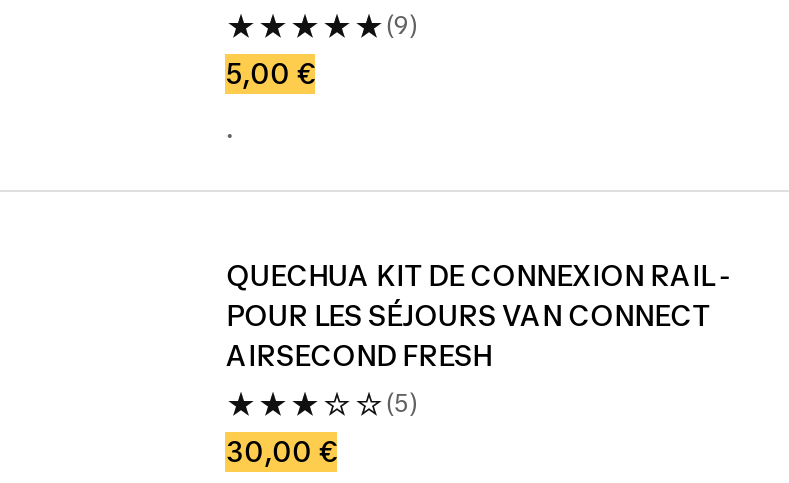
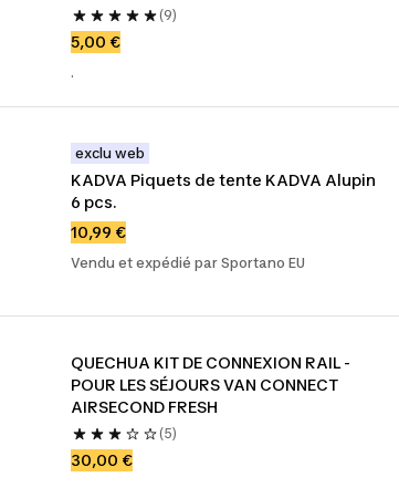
none -> [71,145,376,271] exclu web | KADVA Piquets de tente KADVA Alupin | 6 pcs. | 10,99 € | Vendu et expédié par Sportano EU

